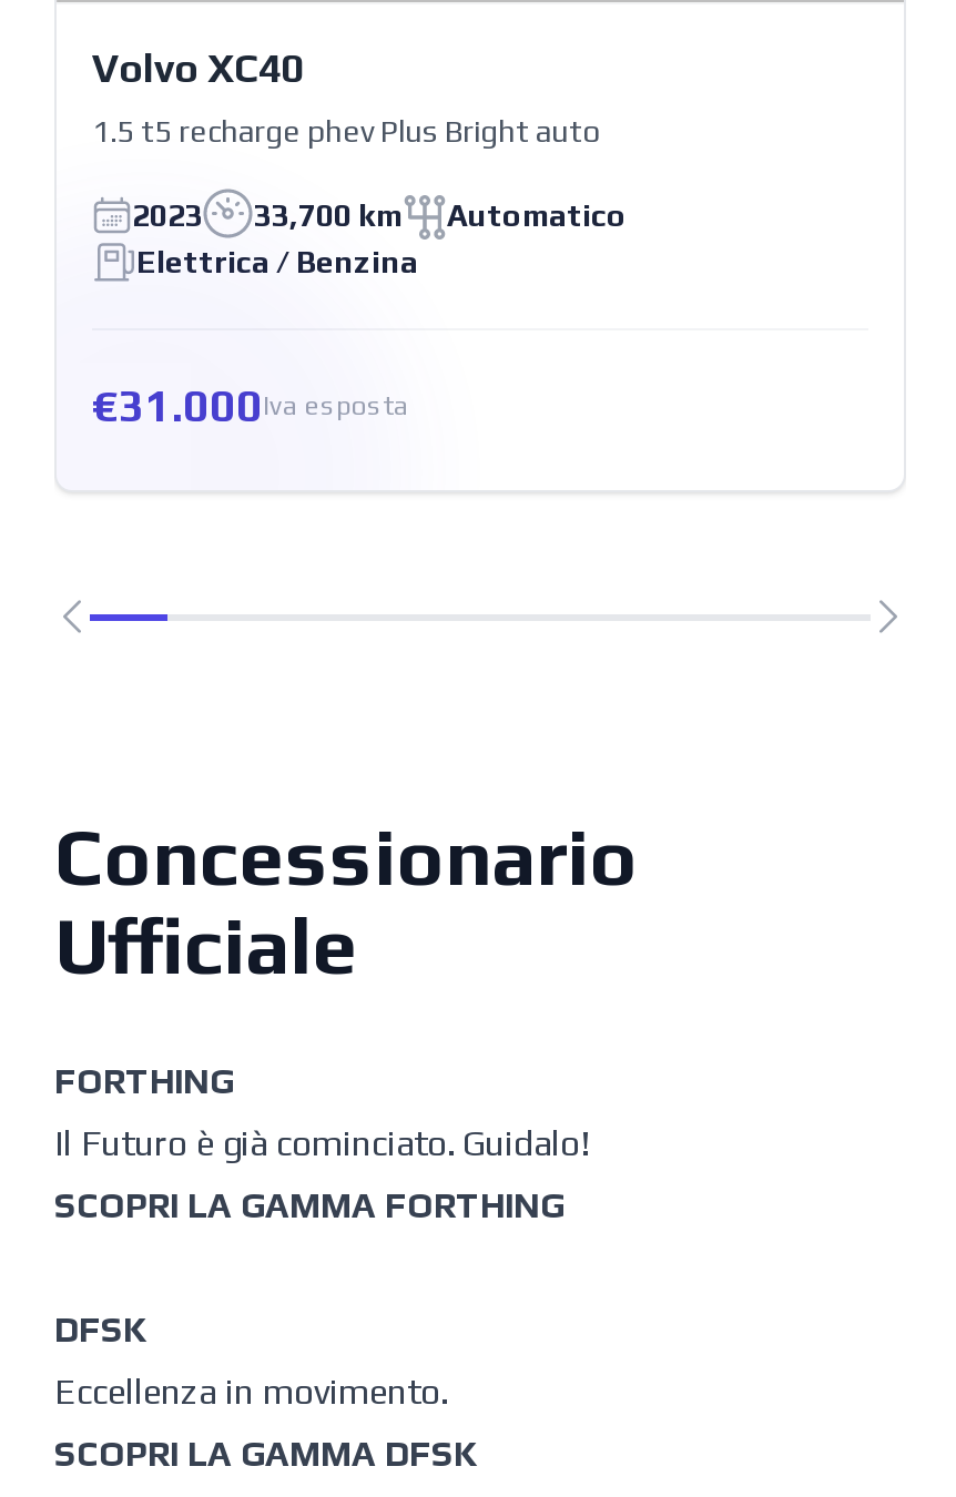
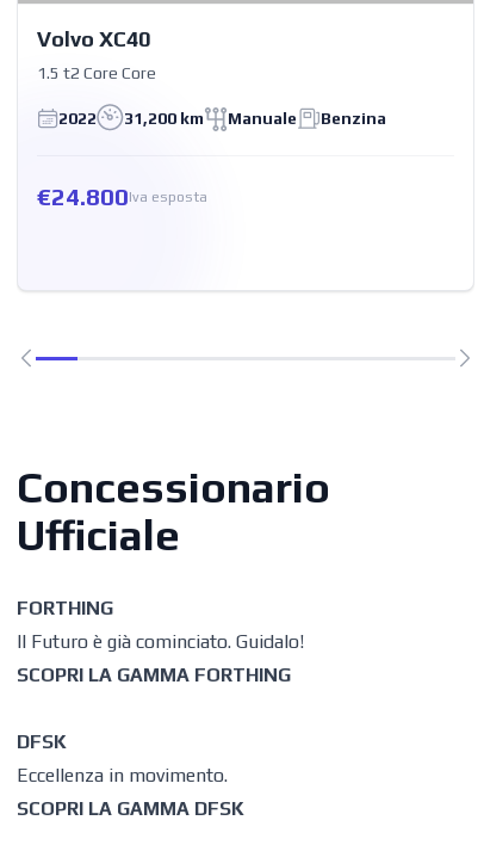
[92,114,600,149] 1.5 t5 recharge phev Plus Bright auto -> [37,64,156,83] 1.5 t2 Core Core
[132,197,627,280] 2023 | 33,700 km | Automatico | Elettrica / Benzina -> [58,108,386,128] 2022 | 31,200 km | Manuale | Benzina
[92,380,409,431] €31.000Iva esposta -> [37,183,207,211] €24.800Iva esposta

